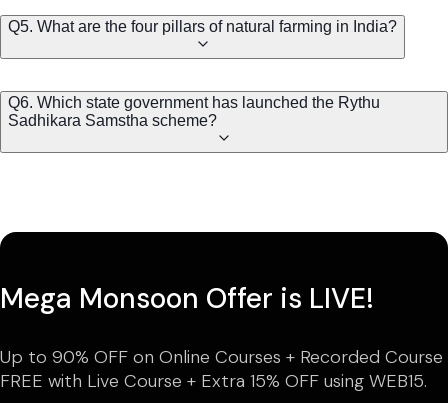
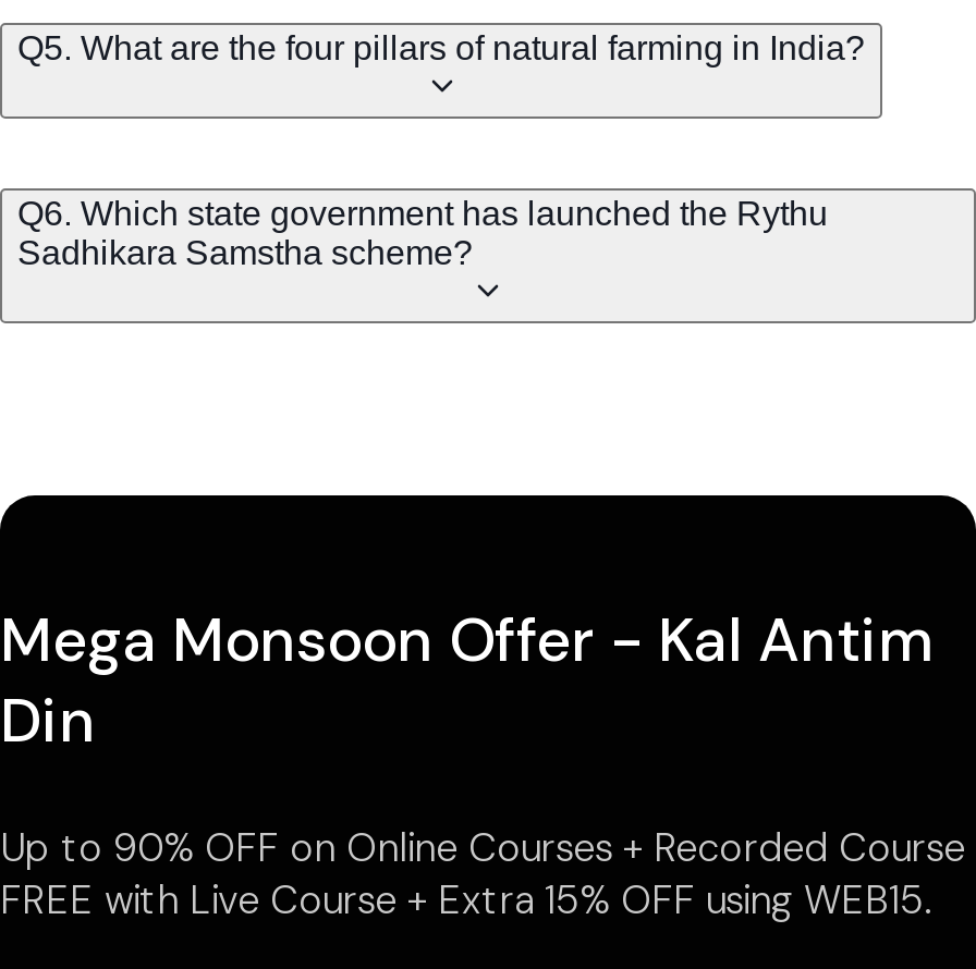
[0,280,374,317] Mega Monsoon Offer is LIVE! -> [0,601,932,762] Mega Monsoon Offer - Kal Antim | Din

